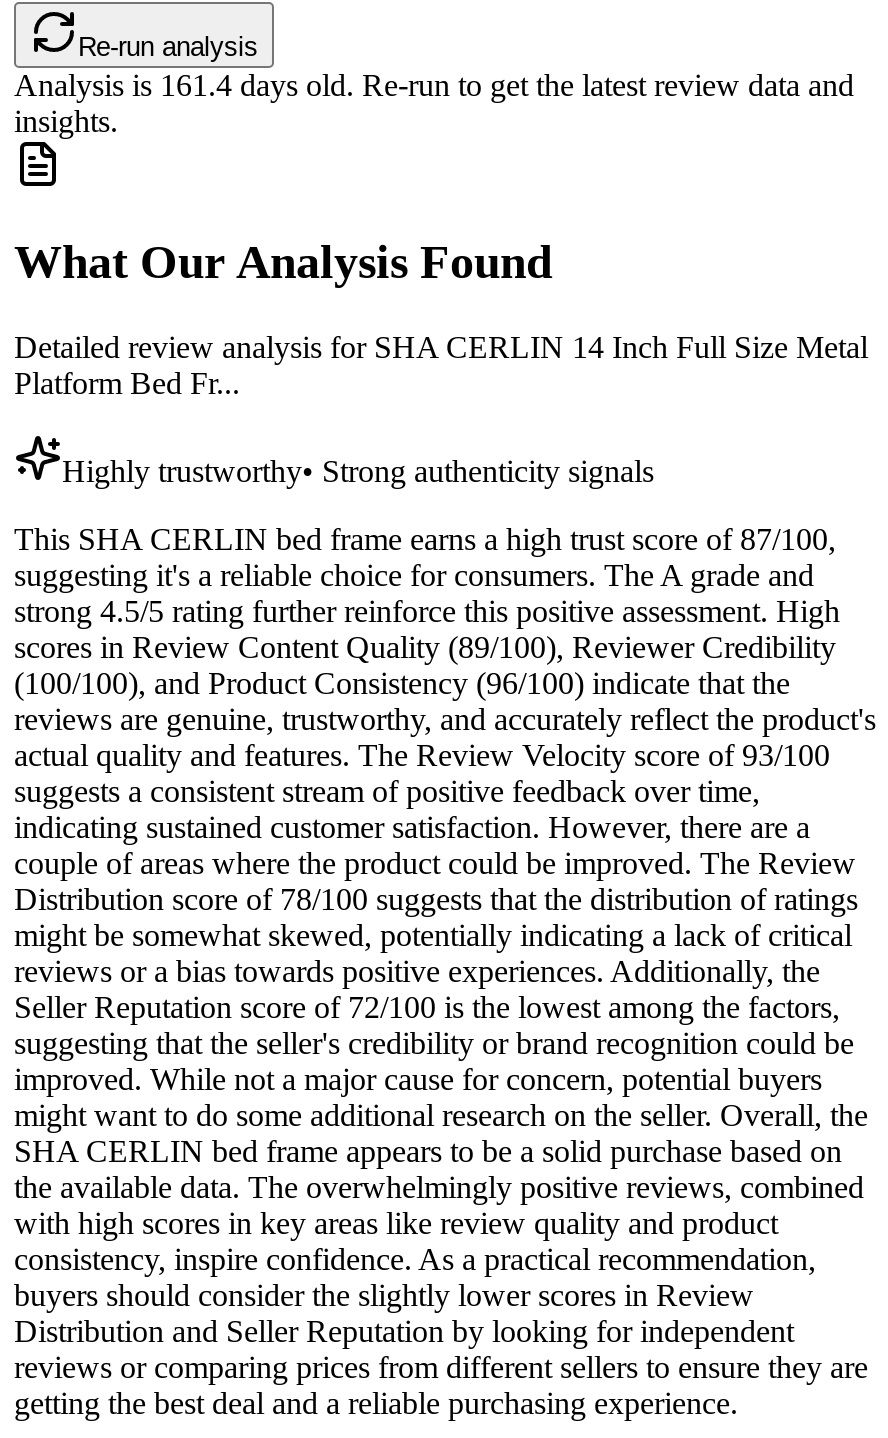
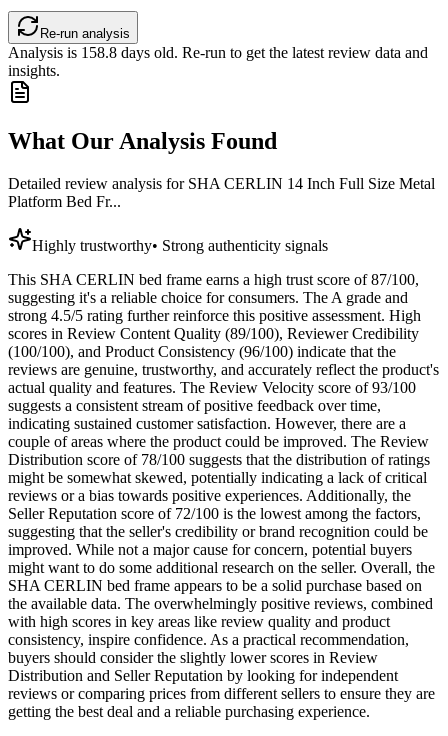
[14,69,854,103] Analysis is161.4days old. Re-run to get the latest review data and -> [8,44,428,61] Analysis is158.8days old. Re-run to get the latest review data and

